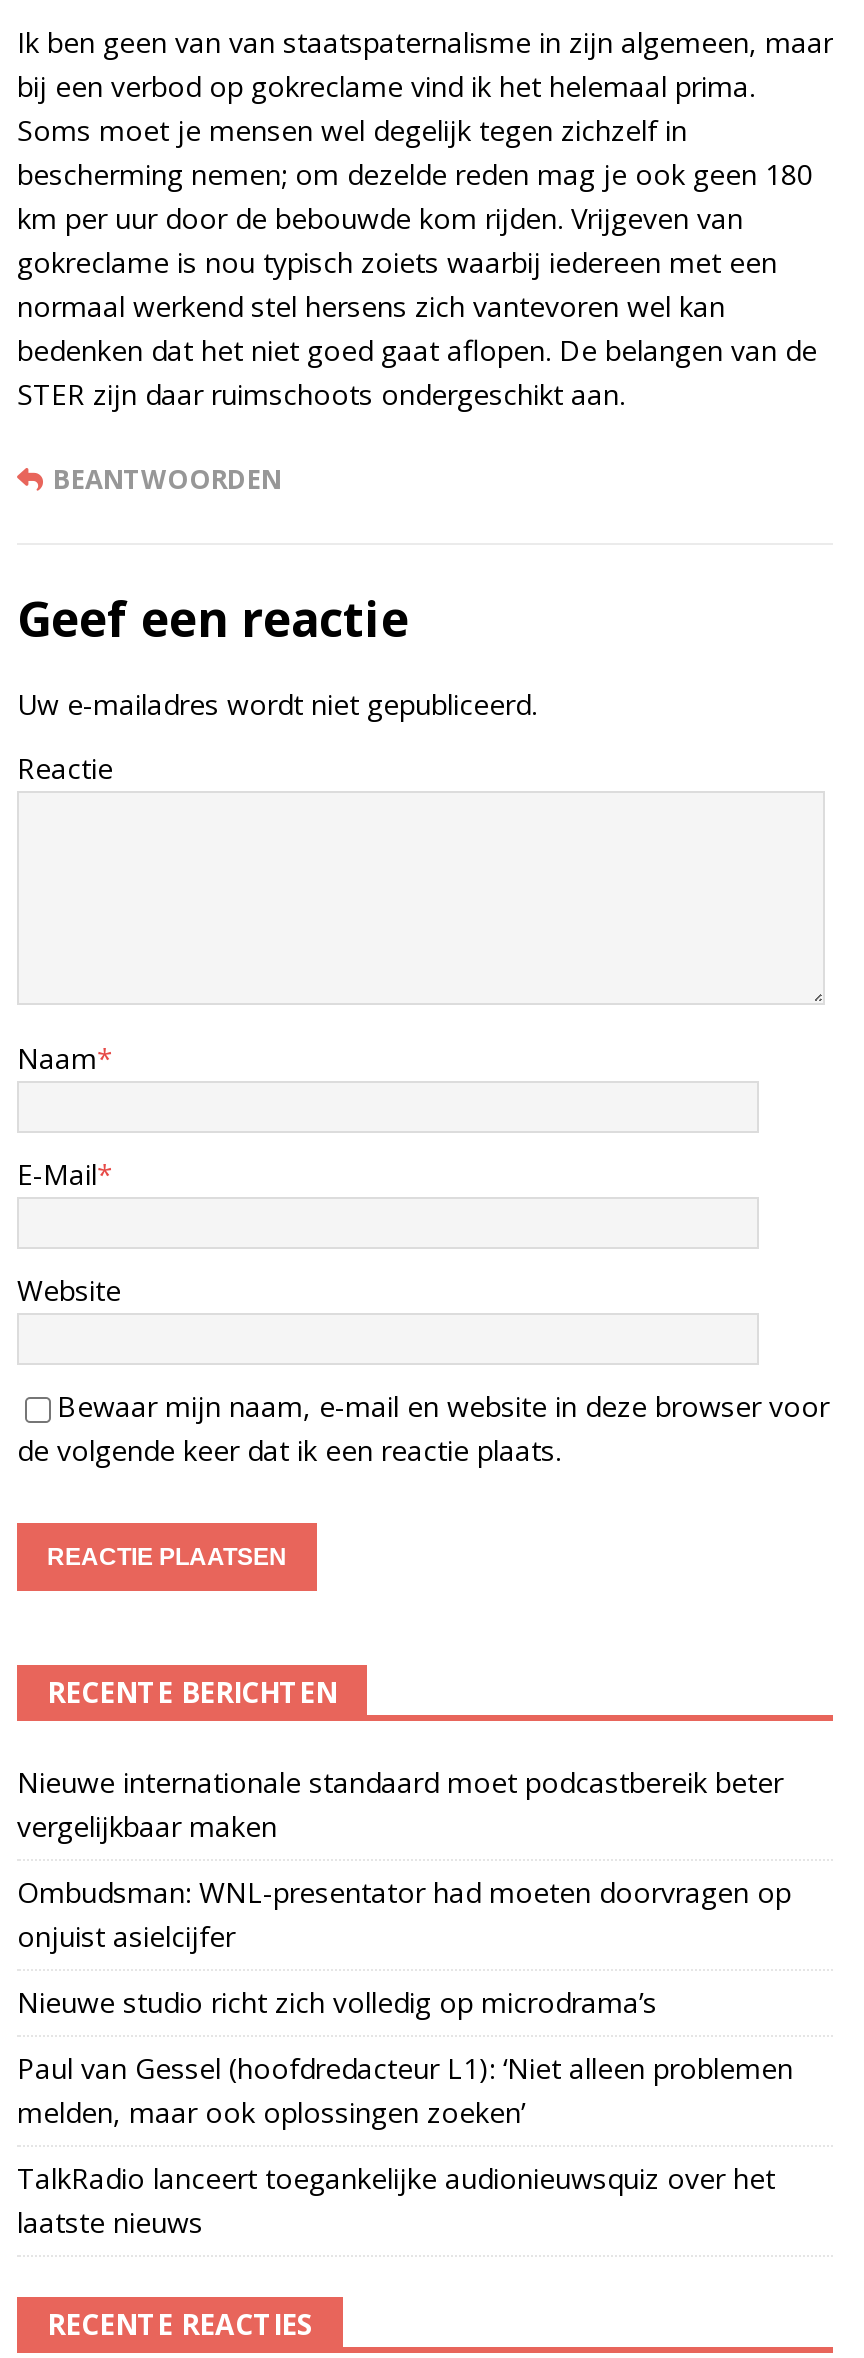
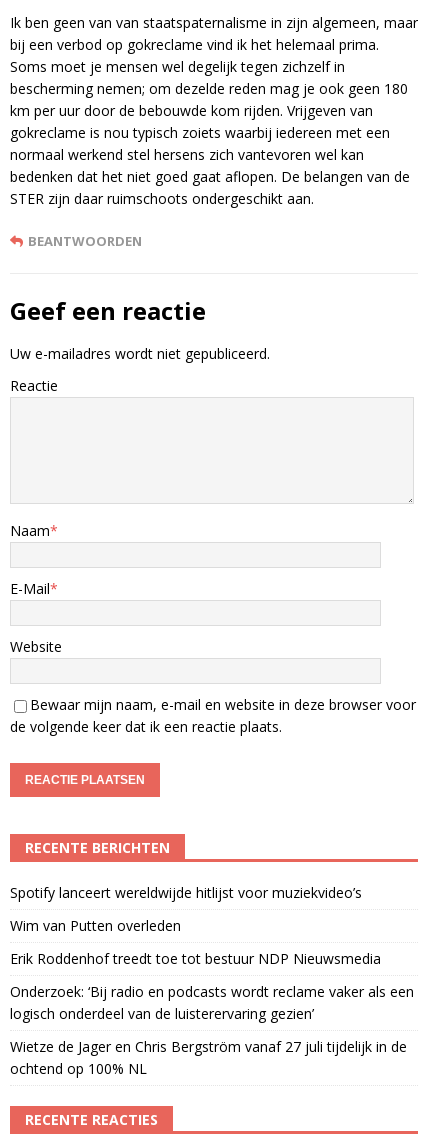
[17,1763,783,1845] Nieuwe internationale standaard moet podcastbereik beter | vergelijkbaar maken -> [10,883,362,902] Spotify lanceert wereldwijde hitlijst voor muziekvideo’s
[17,1873,791,1955] Ombudsman: WNL-presentator had moeten doorvragen op | onjuist asielcijfer -> [10,916,181,935] Wim van Putten overleden
[17,1983,657,2021] Nieuwe studio richt zich volledig op microdrama’s -> [10,949,381,968] Erik Roddenhof treedt toe tot bestuur NDP Nieuwsmedia
[17,2049,793,2131] Paul van Gessel (hoofdredacteur L1): ‘Niet alleen problemen | melden, maar ook oplossingen zoeken’ -> [10,982,414,1023] Onderzoek: ‘Bij radio en podcasts wordt reclame vaker als een | logisch onderdeel van de luisterervaring gezien’
[17,2159,775,2241] TalkRadio lanceert toegankelijke audionieuwsquiz over het | laatste nieuws -> [10,1037,407,1078] Wietze de Jager en Chris Bergström vanaf 27 juli tijdelijk in de | ochtend op 100% NL

